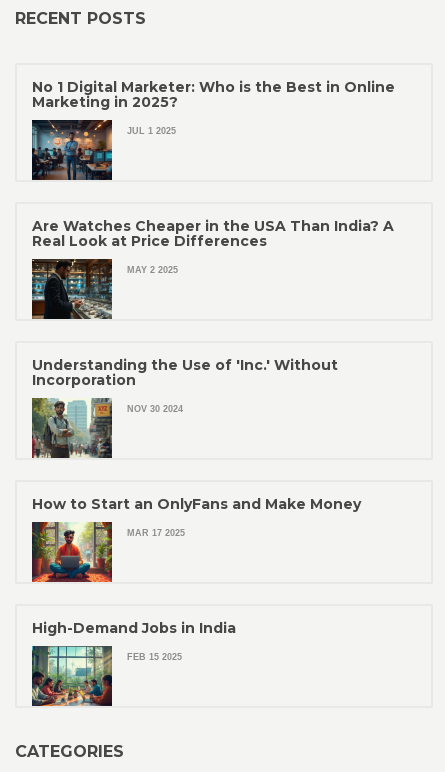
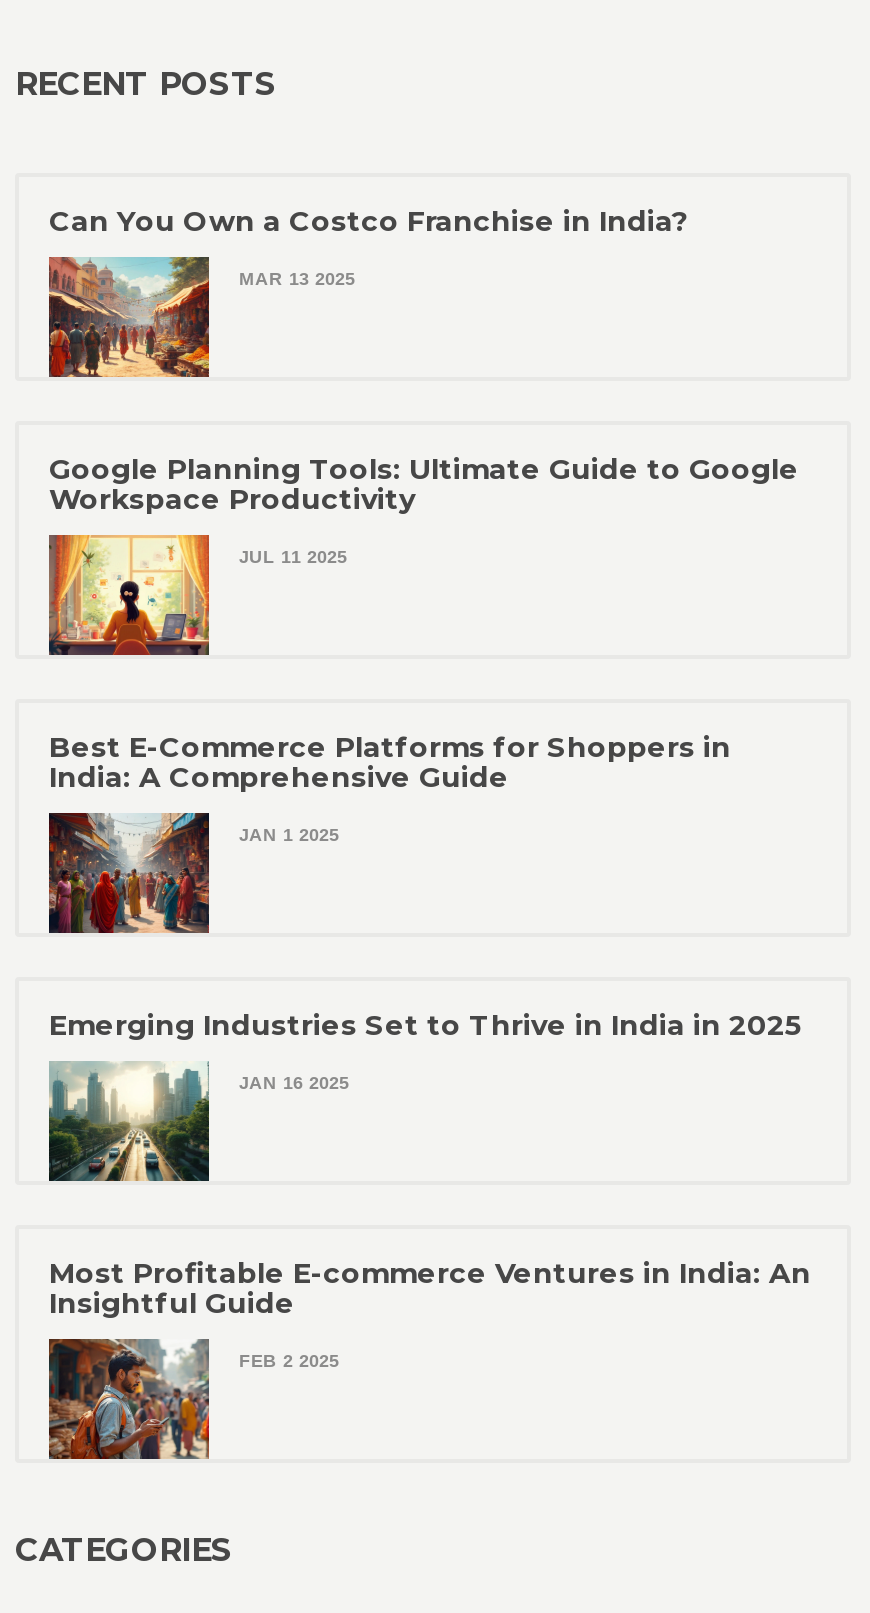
[32,78,395,111] No 1 Digital Marketer: Who is the Best in Online | Marketing in 2025? -> [49,203,689,239] Can You Own a Costco Franchise in India?
[31,119,176,181] [image] | JUL 1 2025 -> [47,269,355,407] [image] | MAR 13 2025
[32,217,394,250] Are Watches Cheaper in the USA Than India? A | Real Look at Price Differences -> [49,451,799,517] Google Planning Tools: Ultimate Guide to Google | Workspace Productivity
[31,258,178,320] [image] | MAY 2 2025 -> [47,547,347,685] [image] | JUL 11 2025
[32,356,338,389] Understanding the Use of 'Inc.' Without | Incorporation -> [49,729,731,795] Best E-Commerce Platforms for Shoppers in | India: A Comprehensive Guide
[31,397,183,459] [image] | NOV 30 2024 -> [47,825,339,963] [image] | JAN 1 2025
[32,495,361,513] How to Start an OnlyFans and Make Money -> [49,1007,803,1043] Emerging Industries Set to Thrive in India in 2025
[31,521,185,583] [image] | MAR 17 2025 -> [49,1073,349,1211] [image] | JAN 16 2025
[32,619,236,637] High-Demand Jobs in India -> [49,1255,811,1321] Most Profitable E-commerce Ventures in India: An | Insightful Guide
[31,645,182,707] [image] | FEB 15 2025 -> [47,1339,339,1461] [image] | FEB 2 2025

